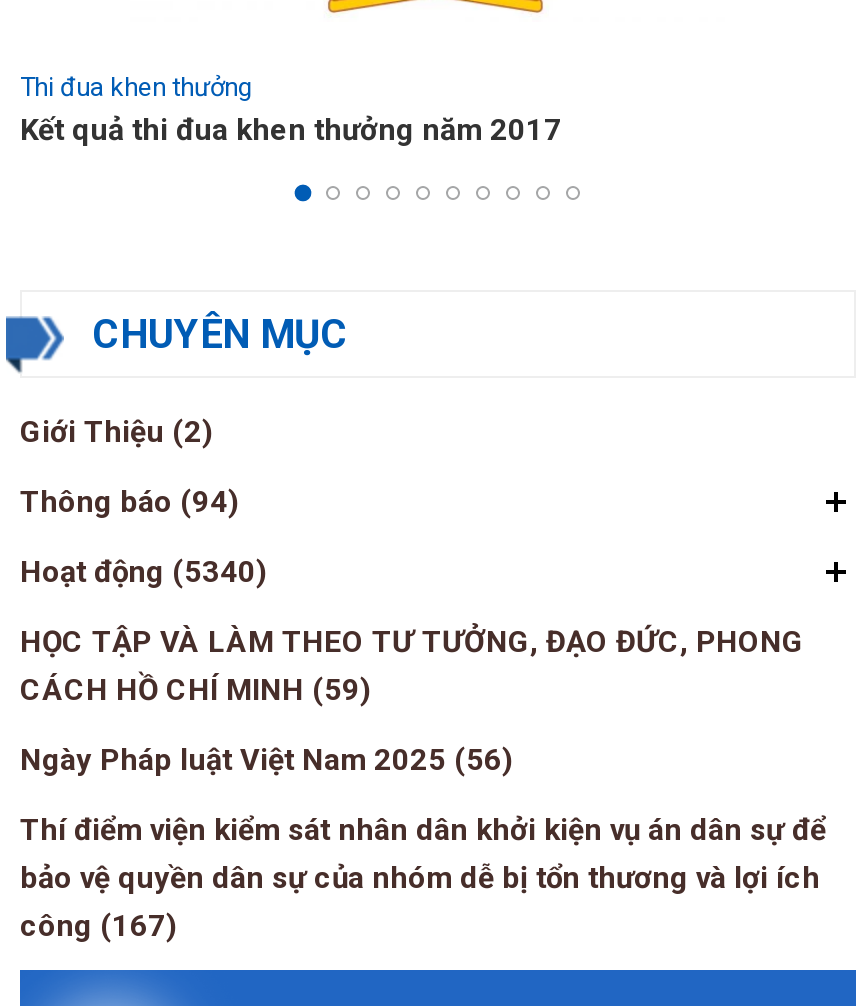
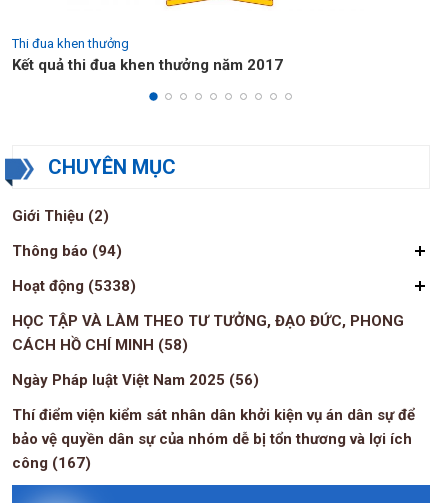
[20,555,268,591] Hoạt động (5340) -> [12,277,136,295] Hoạt động (5338)
[20,673,372,709] CÁCH HỒ CHÍ MINH (59) -> [12,336,188,354] CÁCH HỒ CHÍ MINH (58)

